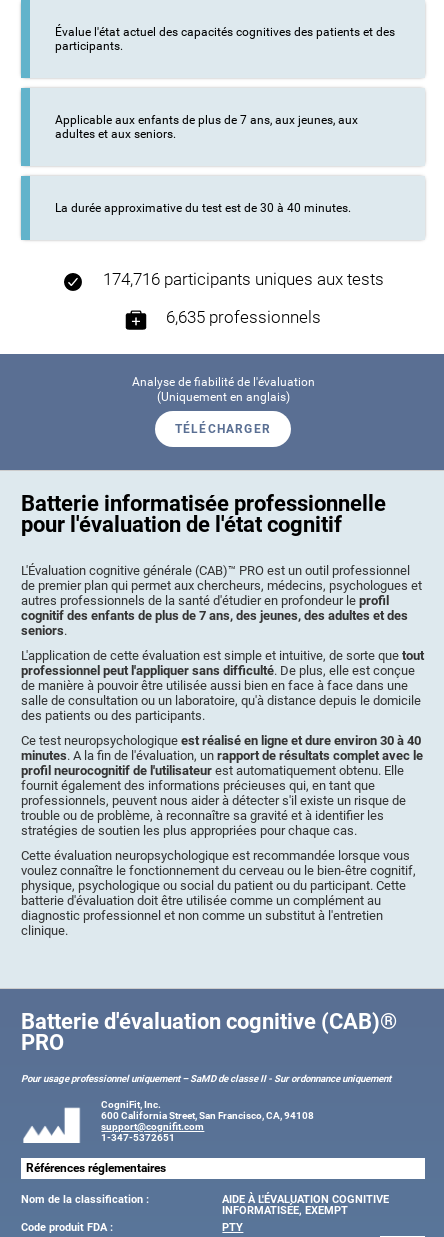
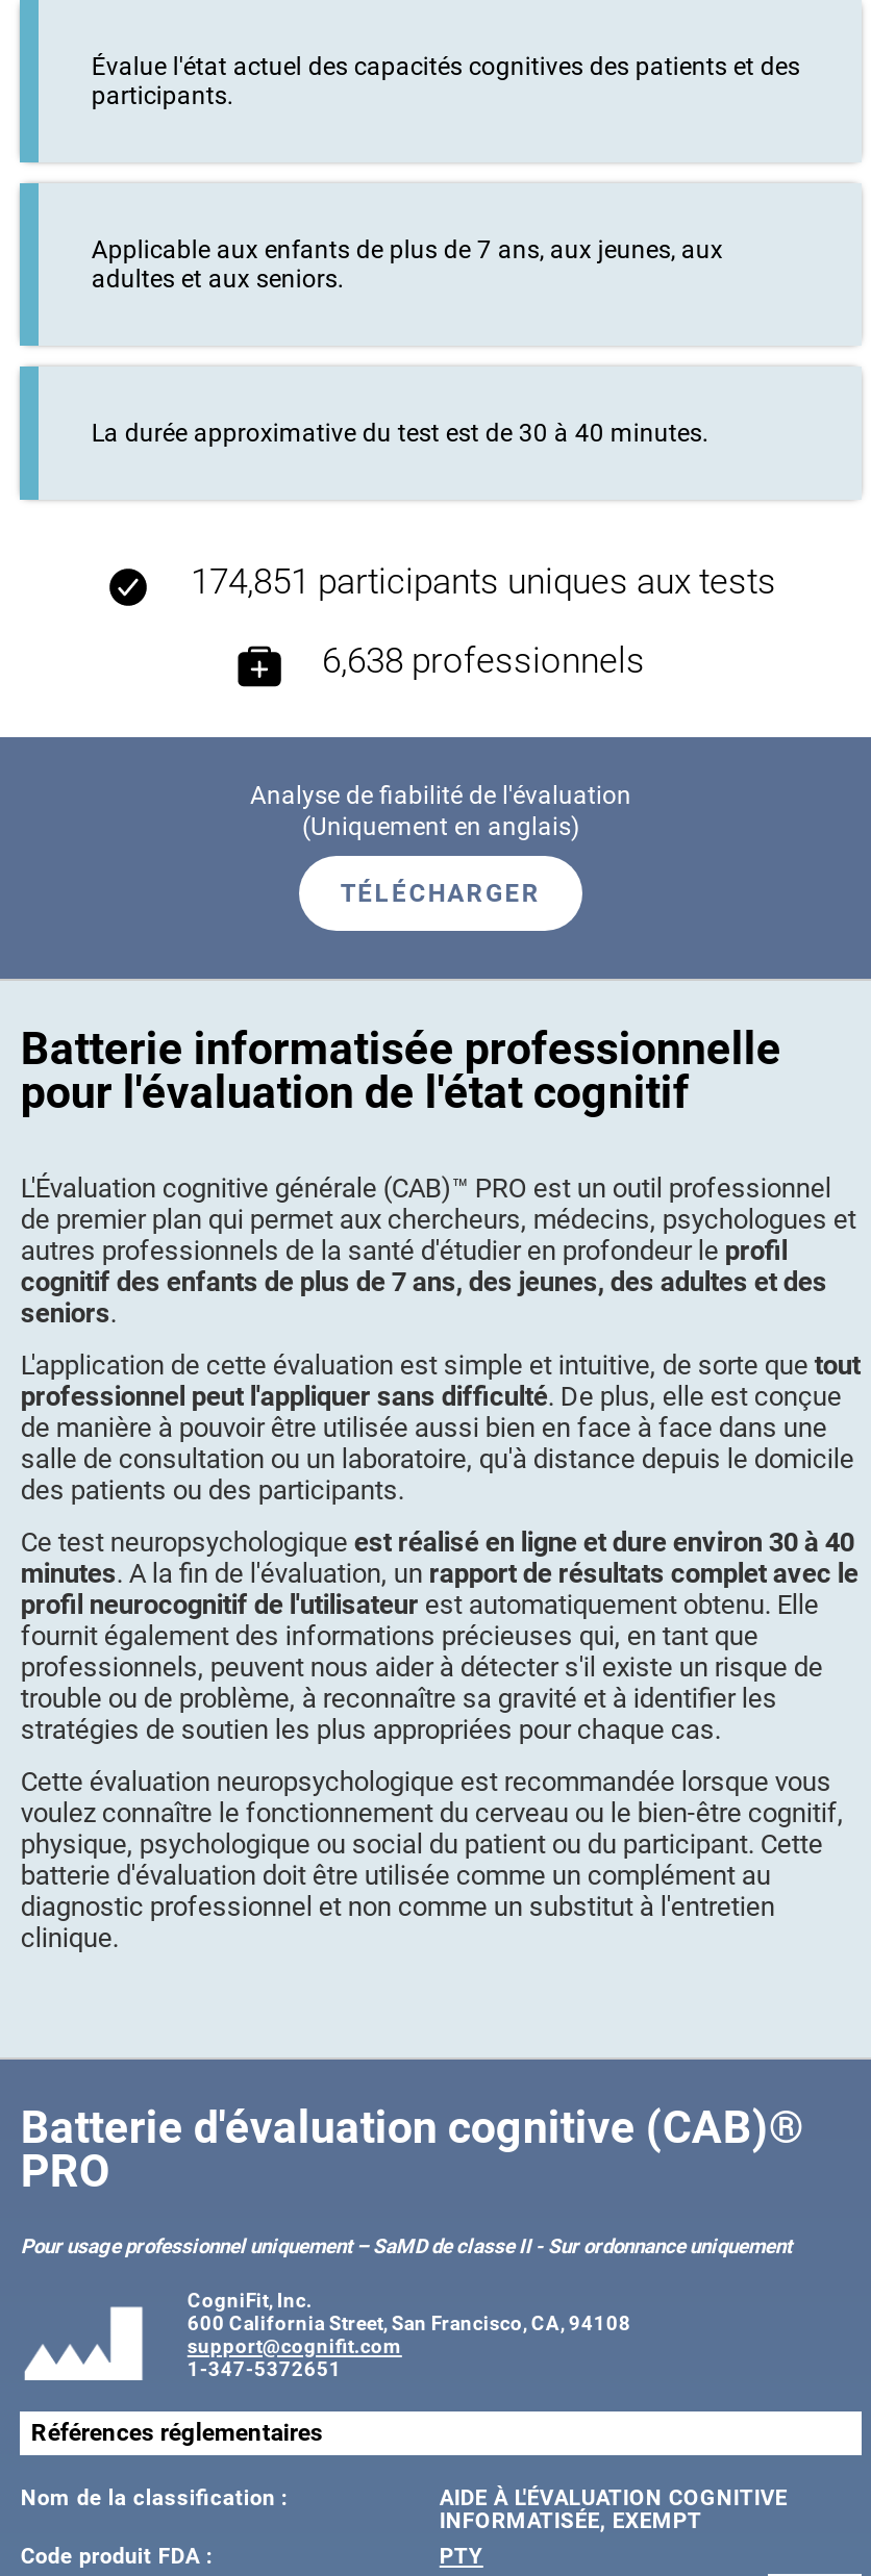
[99,269,384,289] 174,716 participants uniques aux tests -> [182,560,776,601] 174,851 participants uniques aux tests
[162,307,321,327] 6,635 professionnels -> [314,639,645,681] 6,638 professionnels

